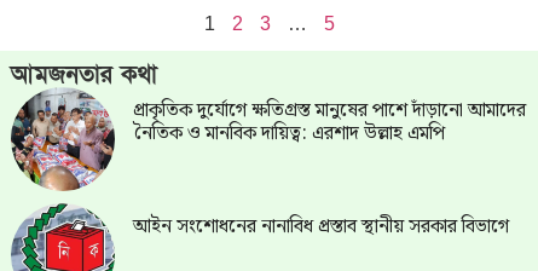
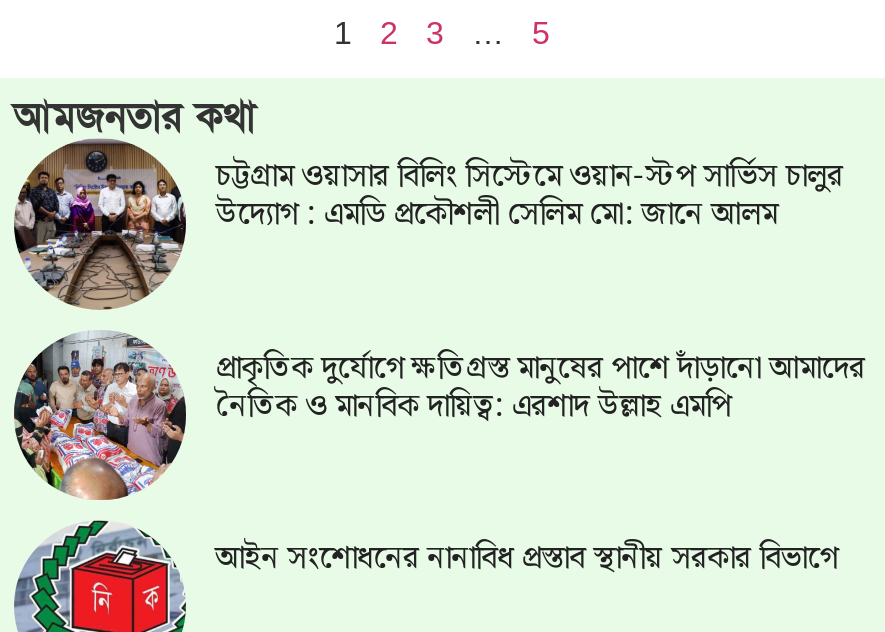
none -> [14,149,843,309] [image] | চট্টগ্রাম ওয়াসার বিলিং সিস্টেমে ওয়ান-স্টপ সার্ভিস চালুর | উদ্যোগ : এমডি প্রকৌশলী সেলিম মো: জানে আলম

